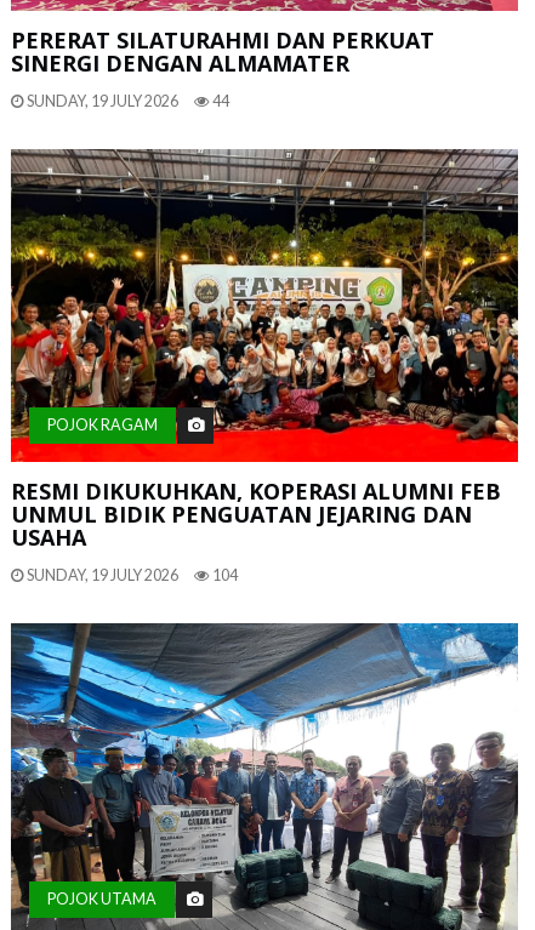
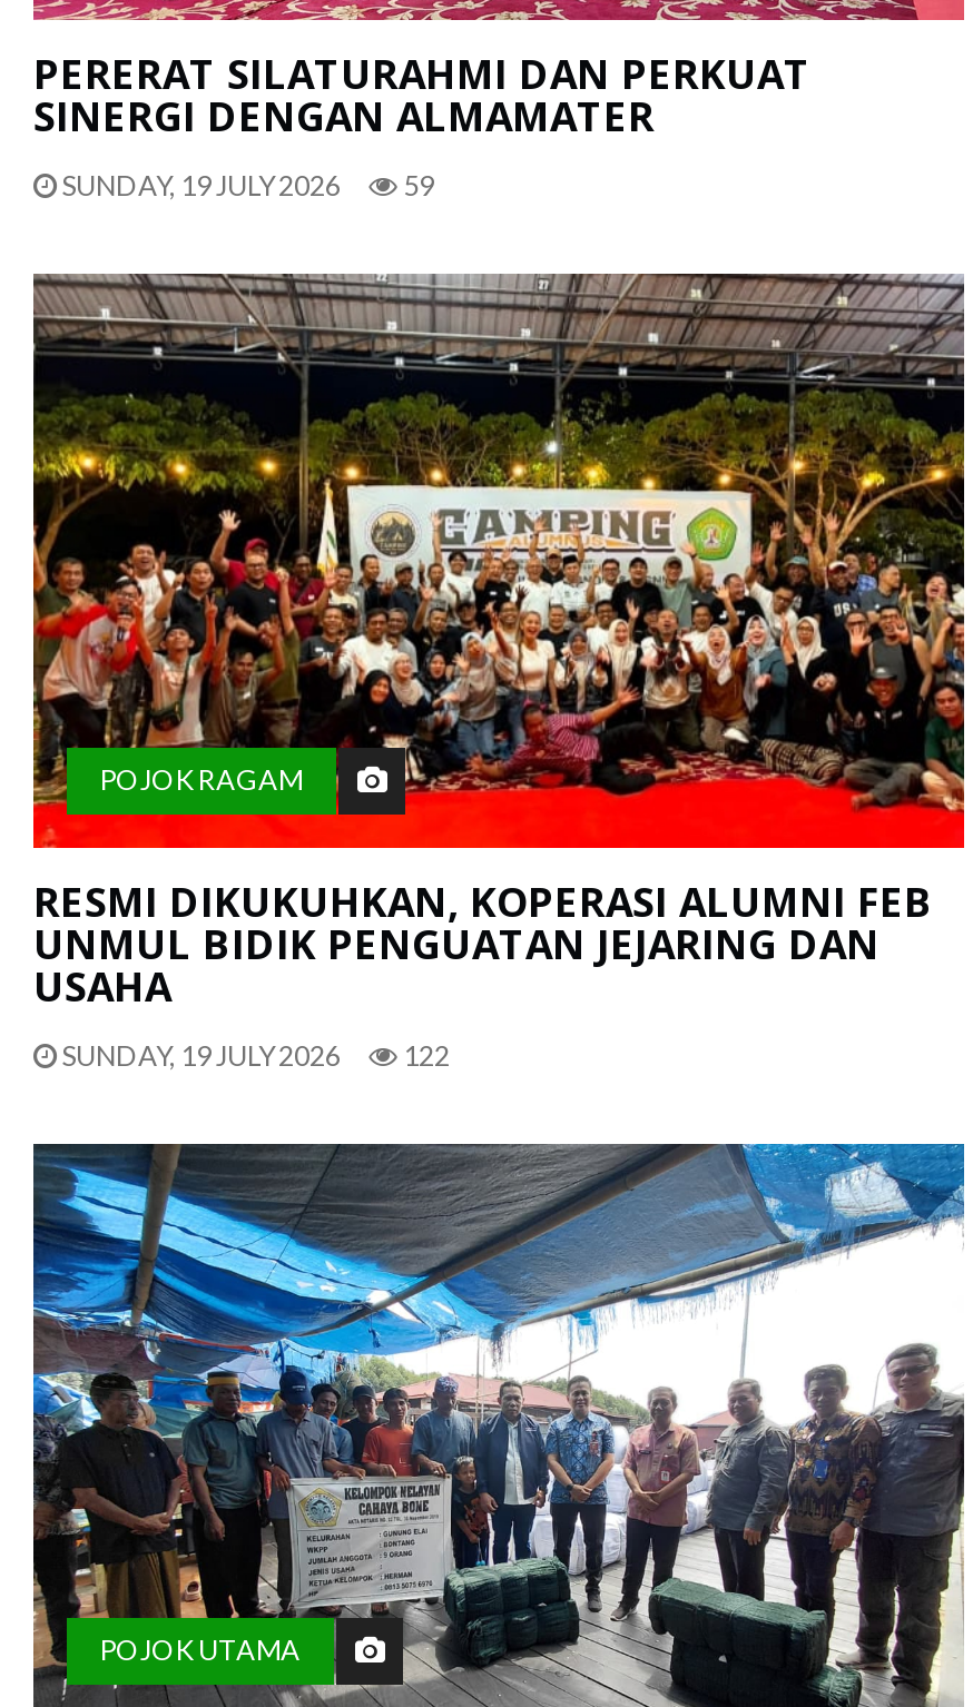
[24,92,229,110] SUNDAY, 19 JULY 2026 44 -> [58,169,434,202] SUNDAY, 19 JULY 2026 59
[24,566,238,584] SUNDAY, 19 JULY 2026 104 -> [58,1039,450,1072] SUNDAY, 19 JULY 2026 122

